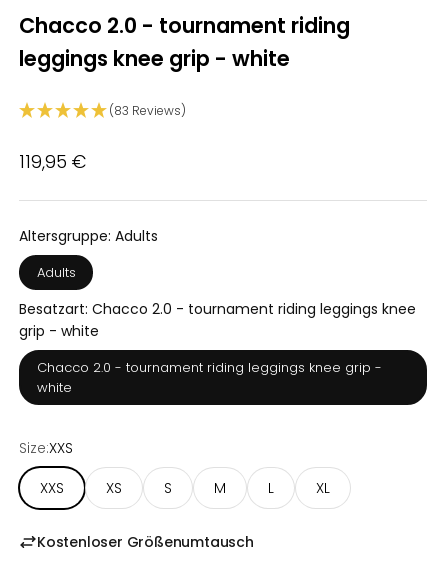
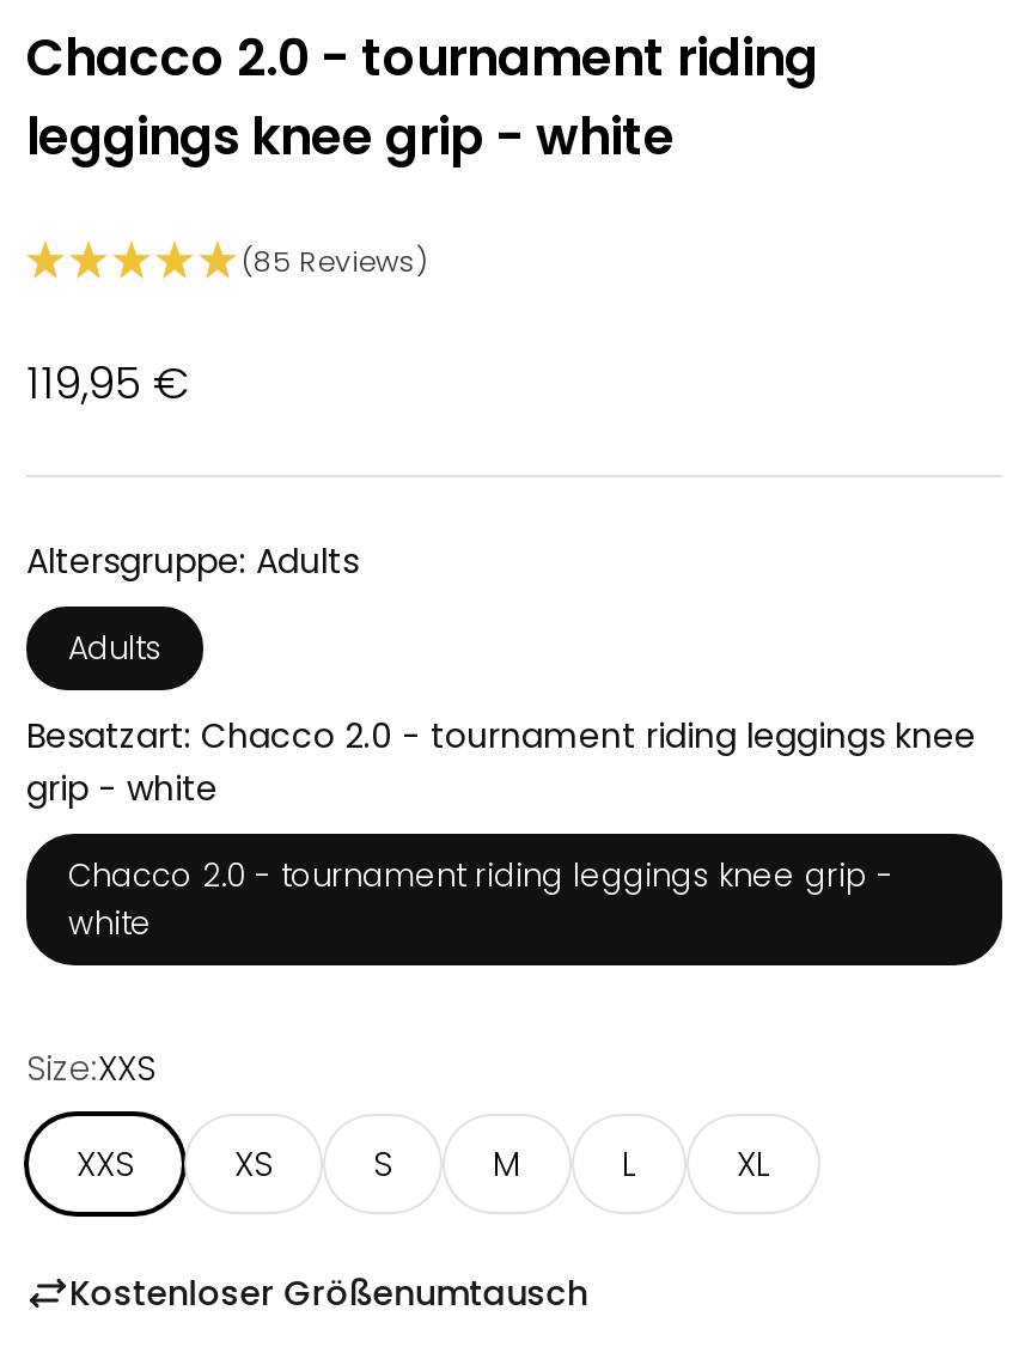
[109,102,186,119] (83 Reviews) -> [242,241,428,281] (85 Reviews)

